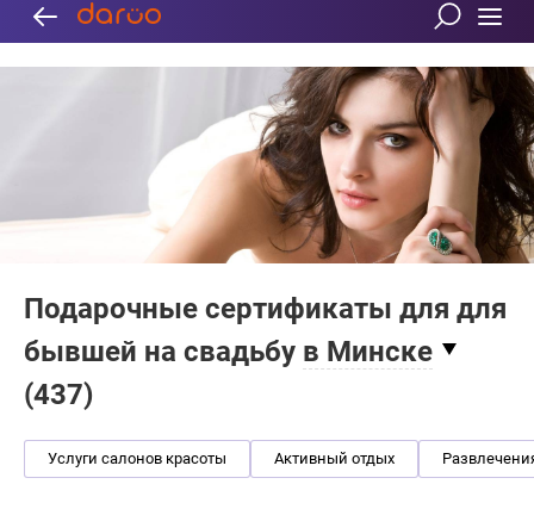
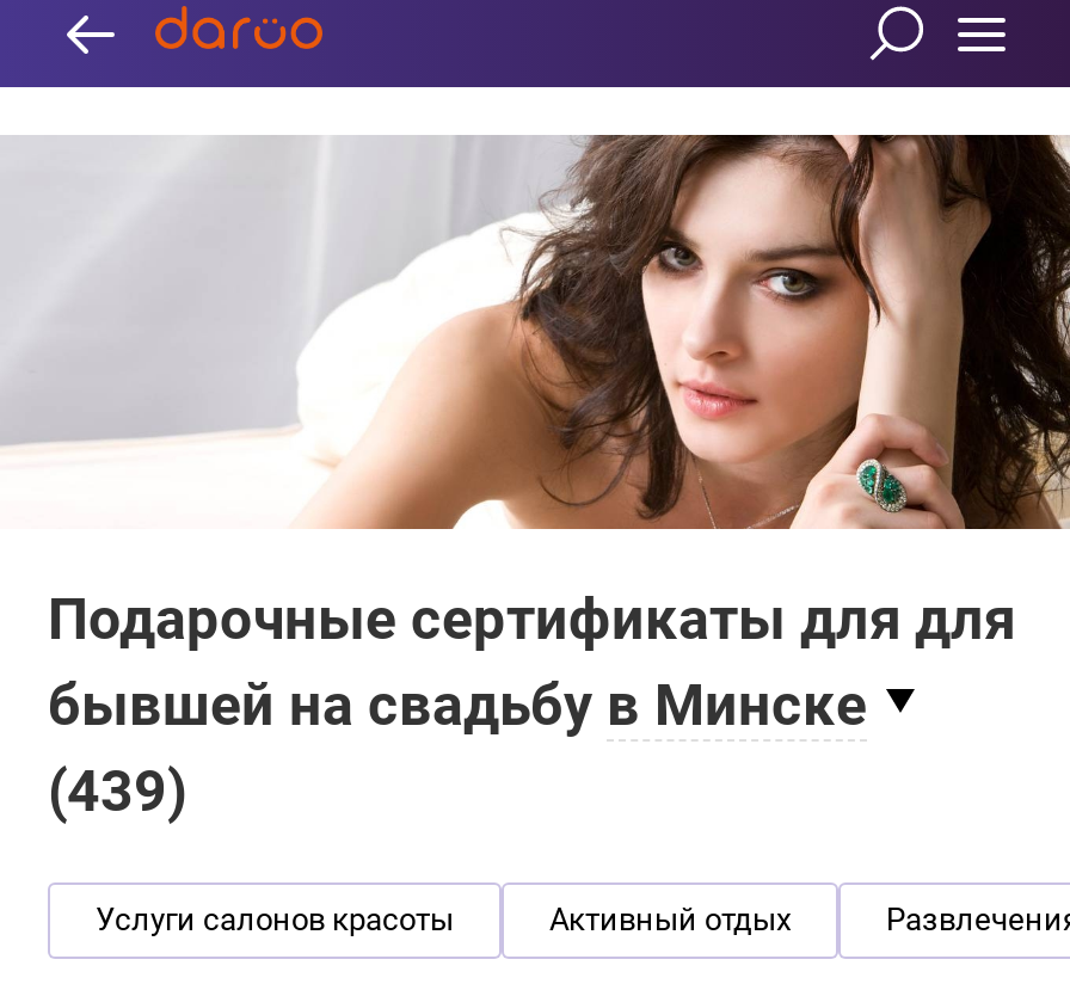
[24,378,93,411] (437) -> [48,758,186,824] (439)

